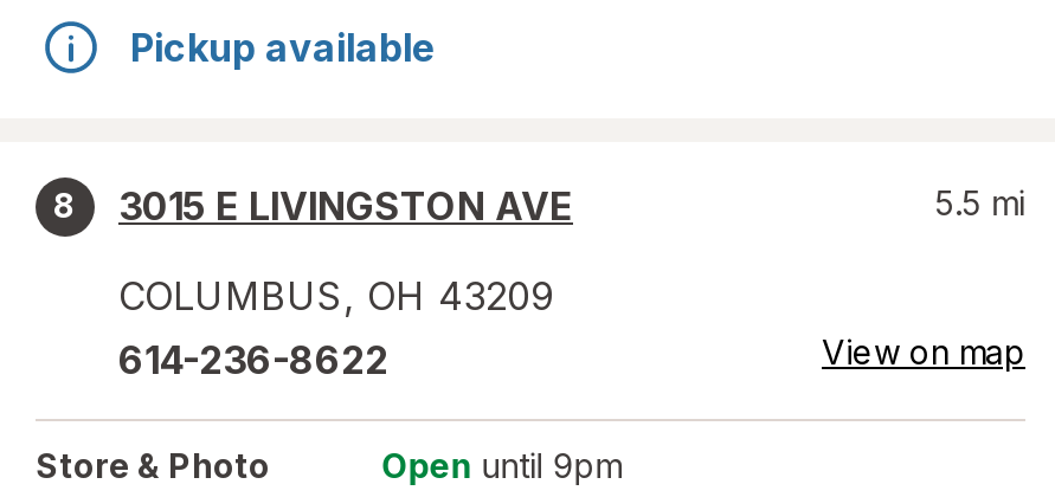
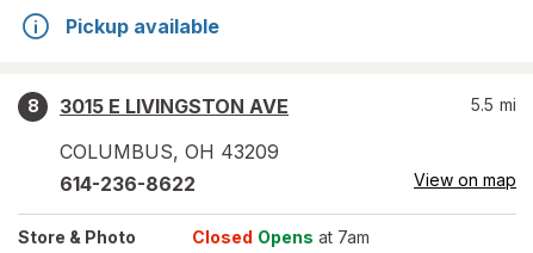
[382,445,621,485] Open until 9pm -> [192,227,370,247] Closed Opens at 7am

